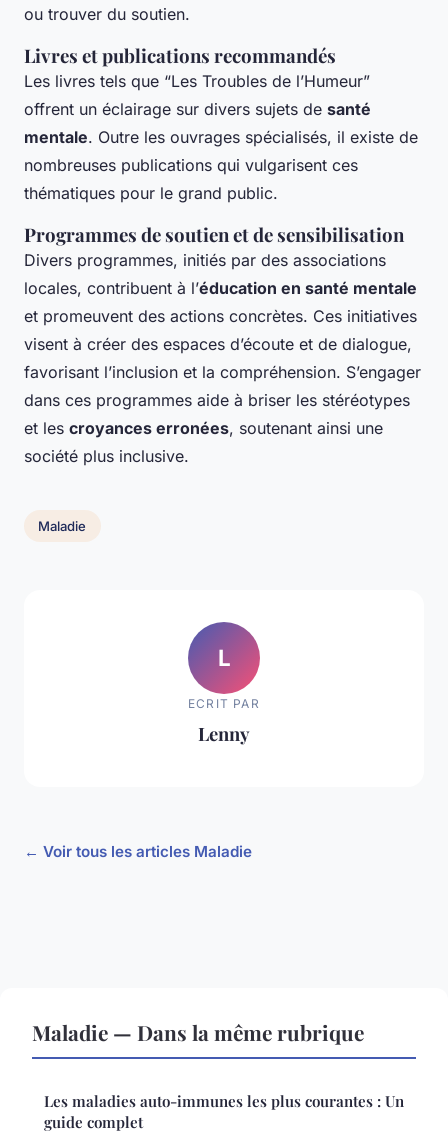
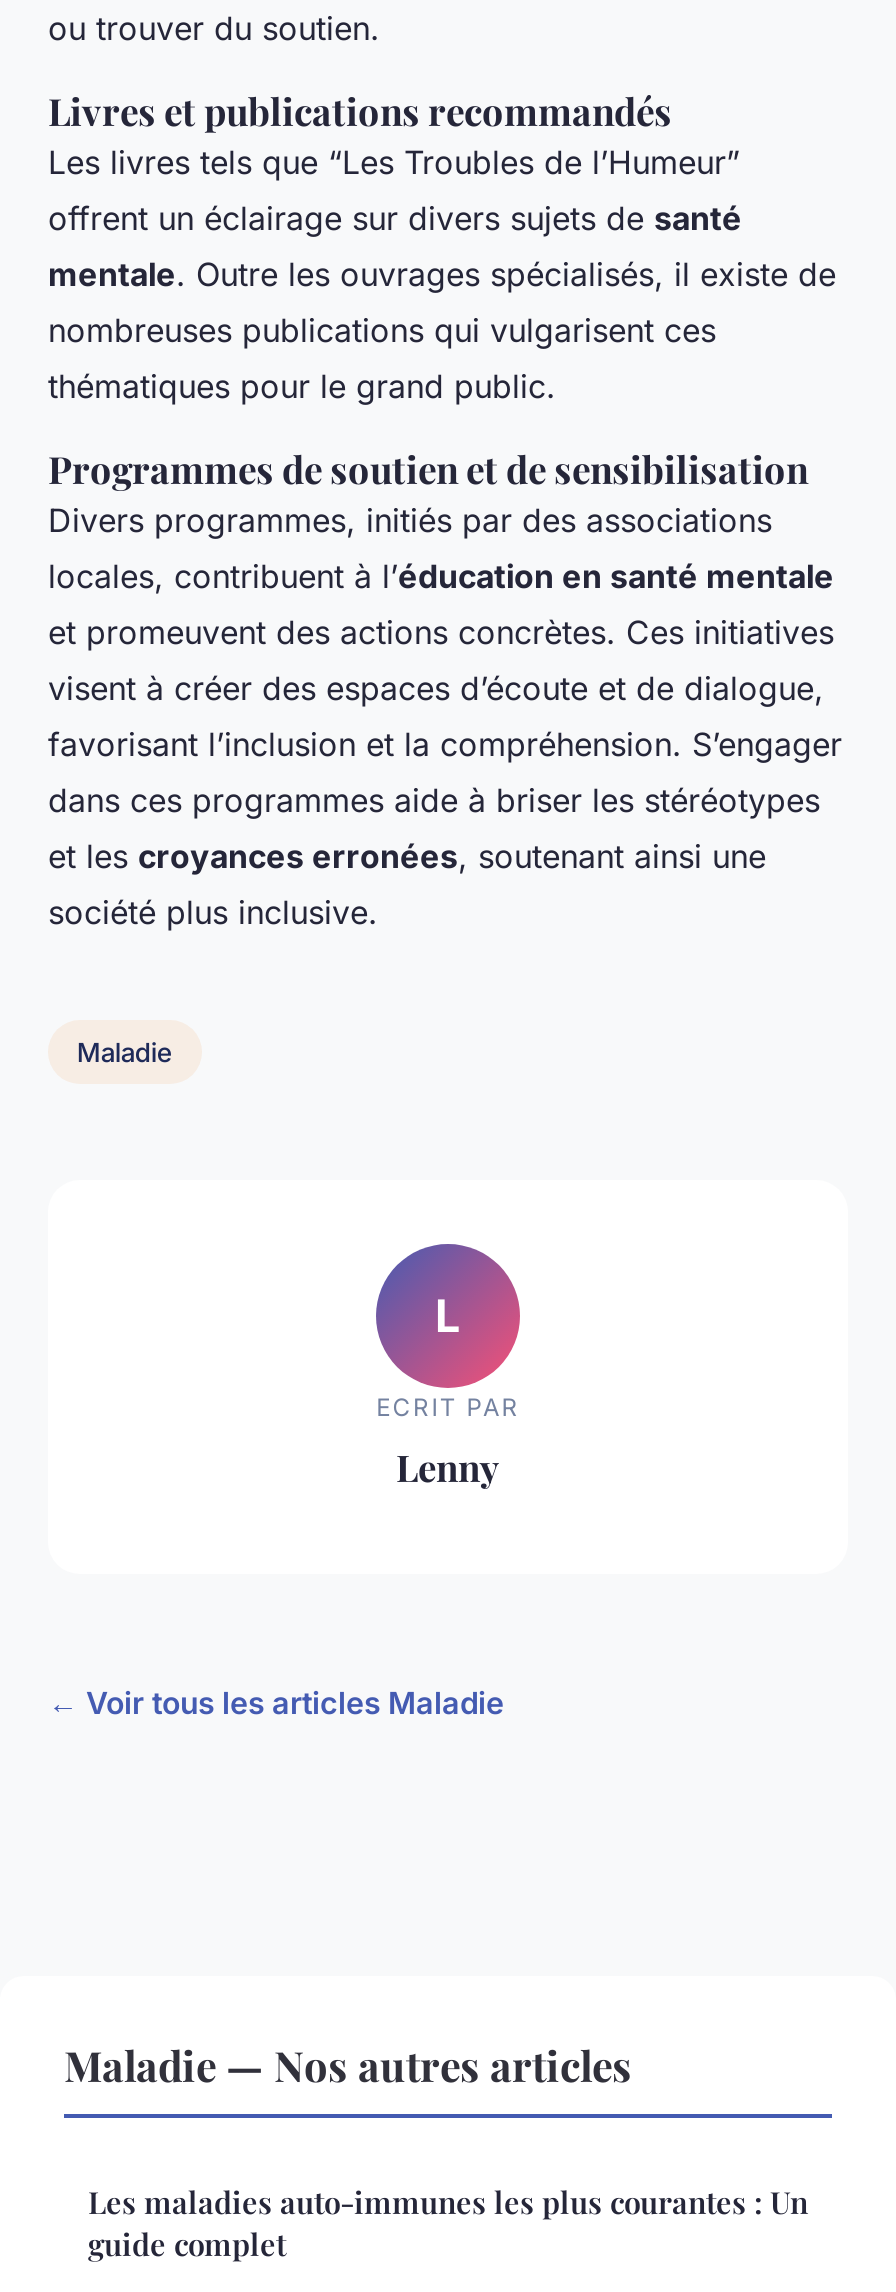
[32,1018,364,1046] Maladie — Dans la même rubrique -> [64,2036,632,2092] Maladie — Nos autres articles

